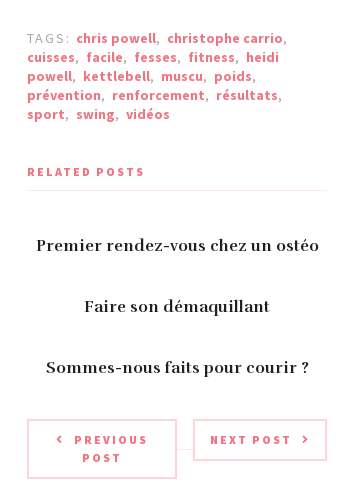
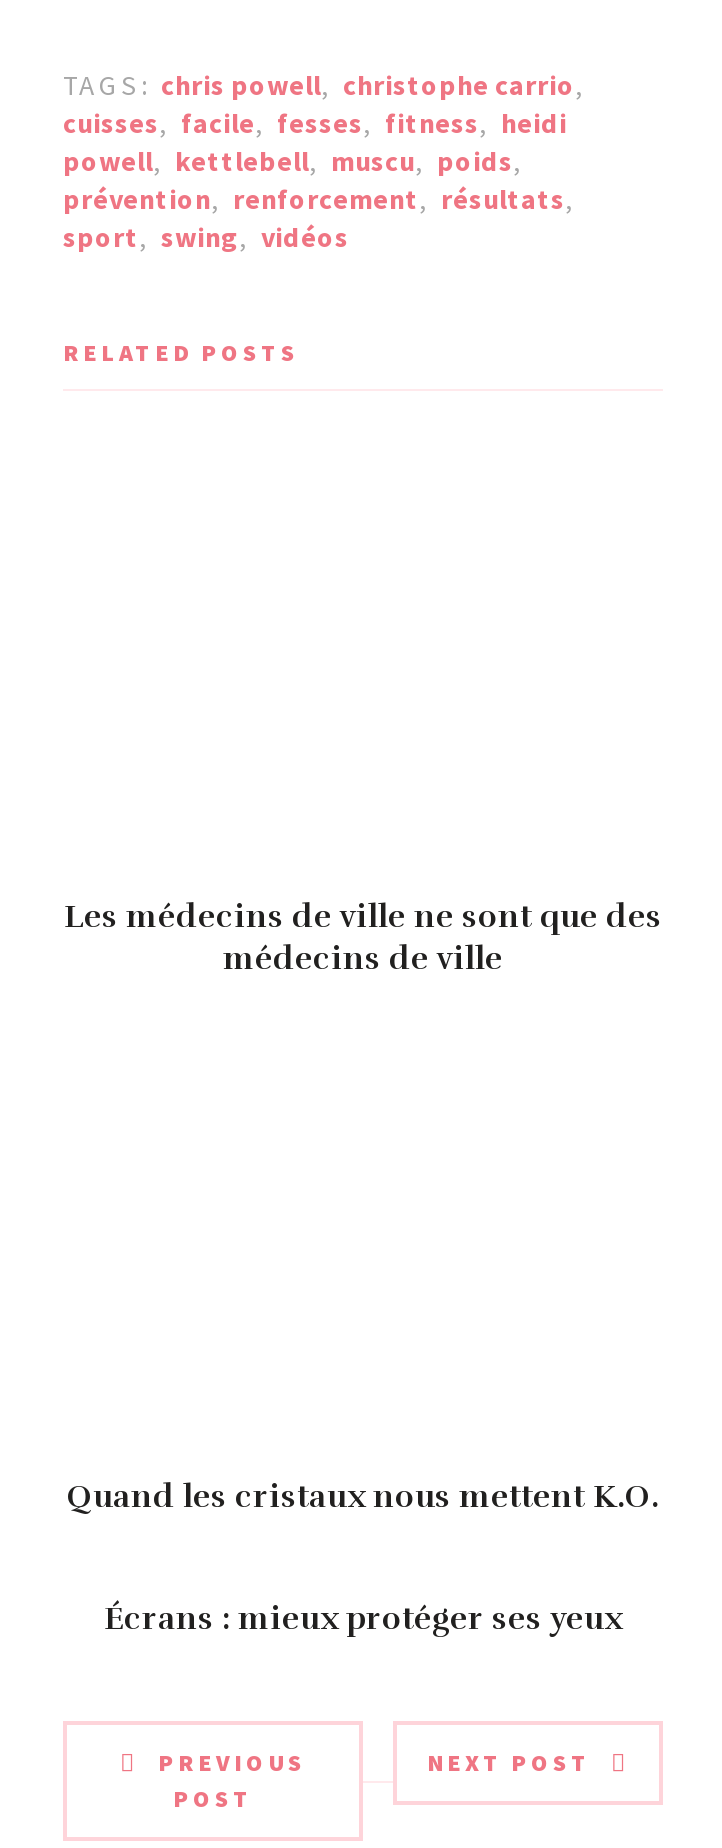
[35,236,318,256] Premier rendez-vous chez un ostéo -> [64,898,662,980] Les médecins de ville ne sont que des | médecins de ville
[84,297,270,317] Faire son démaquillant -> [67,1478,659,1518] Quand les cristaux nous mettent K.O.
[45,358,308,378] Sommes-nous faits pour courir ? -> [104,1600,622,1640] Écrans : mieux protéger ses yeux

